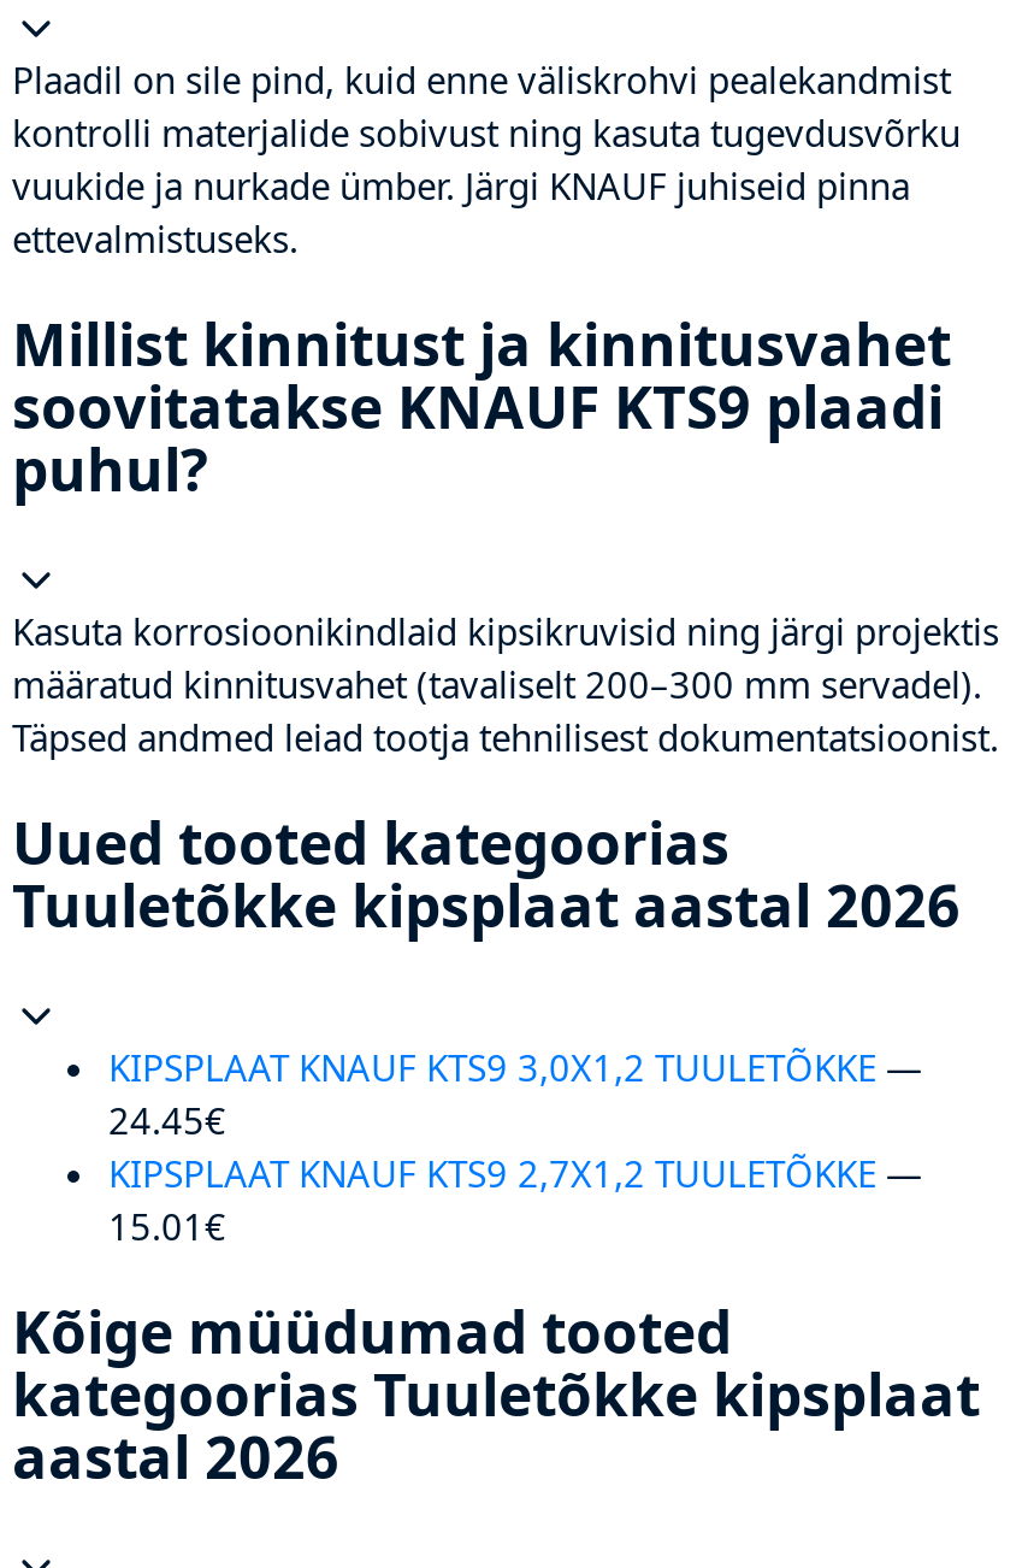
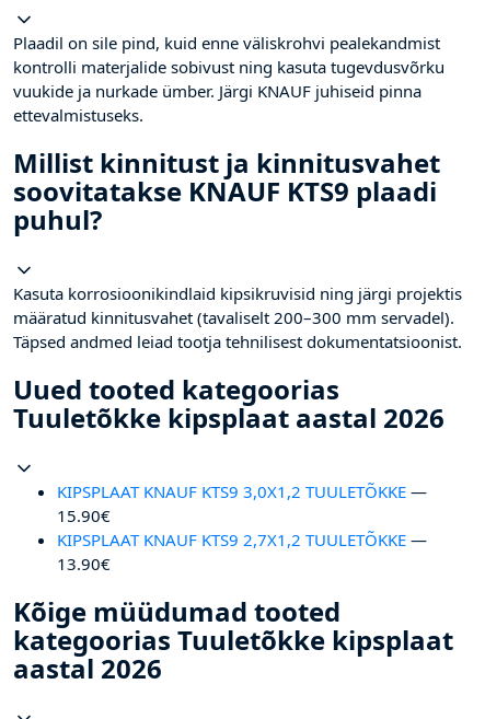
[108,1095,226,1144] 24.45€ -> [57,504,111,526] 15.90€
[108,1201,226,1250] 15.01€ -> [57,552,111,574] 13.90€

